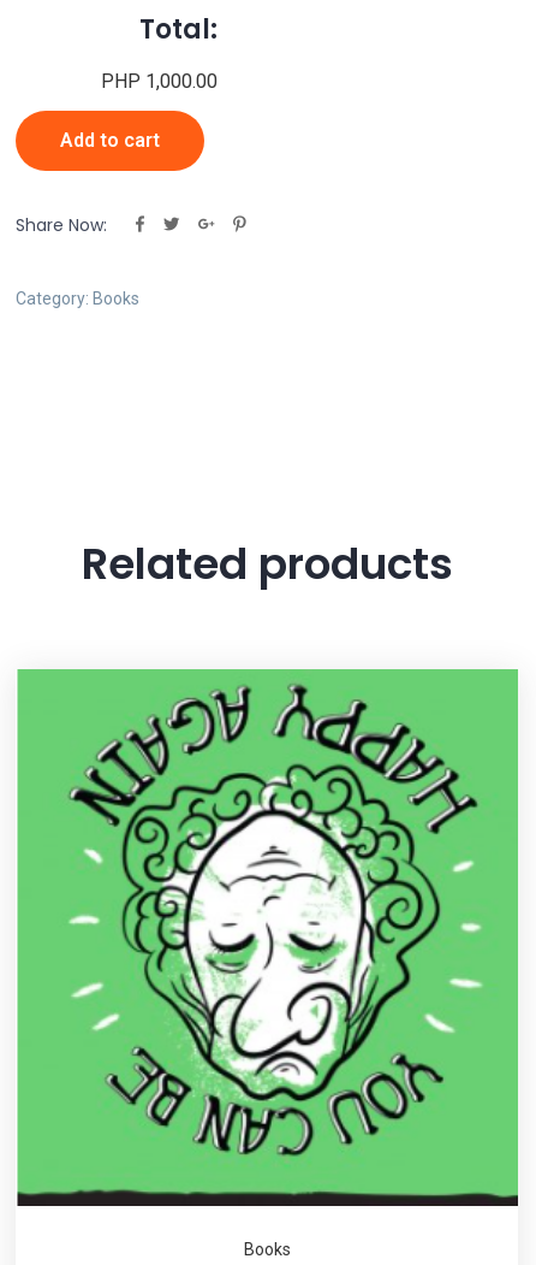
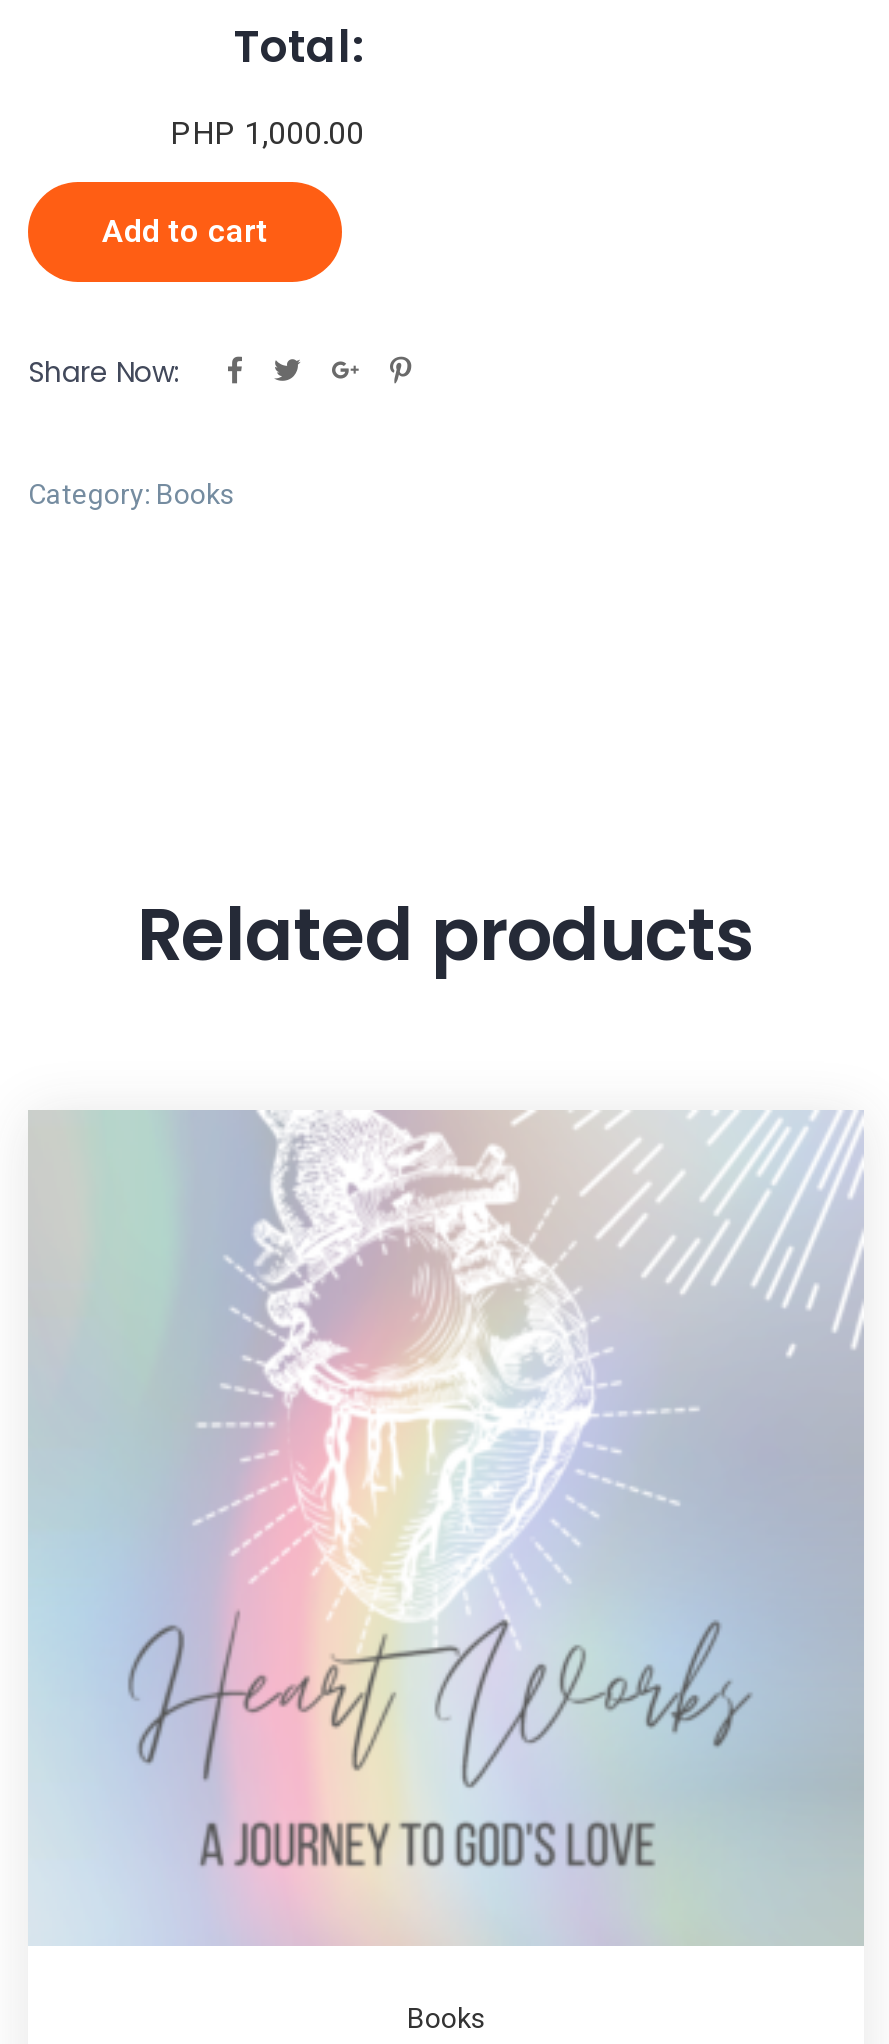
[17,668,519,1207] [image] -> [28,1111,864,1947] [image]

